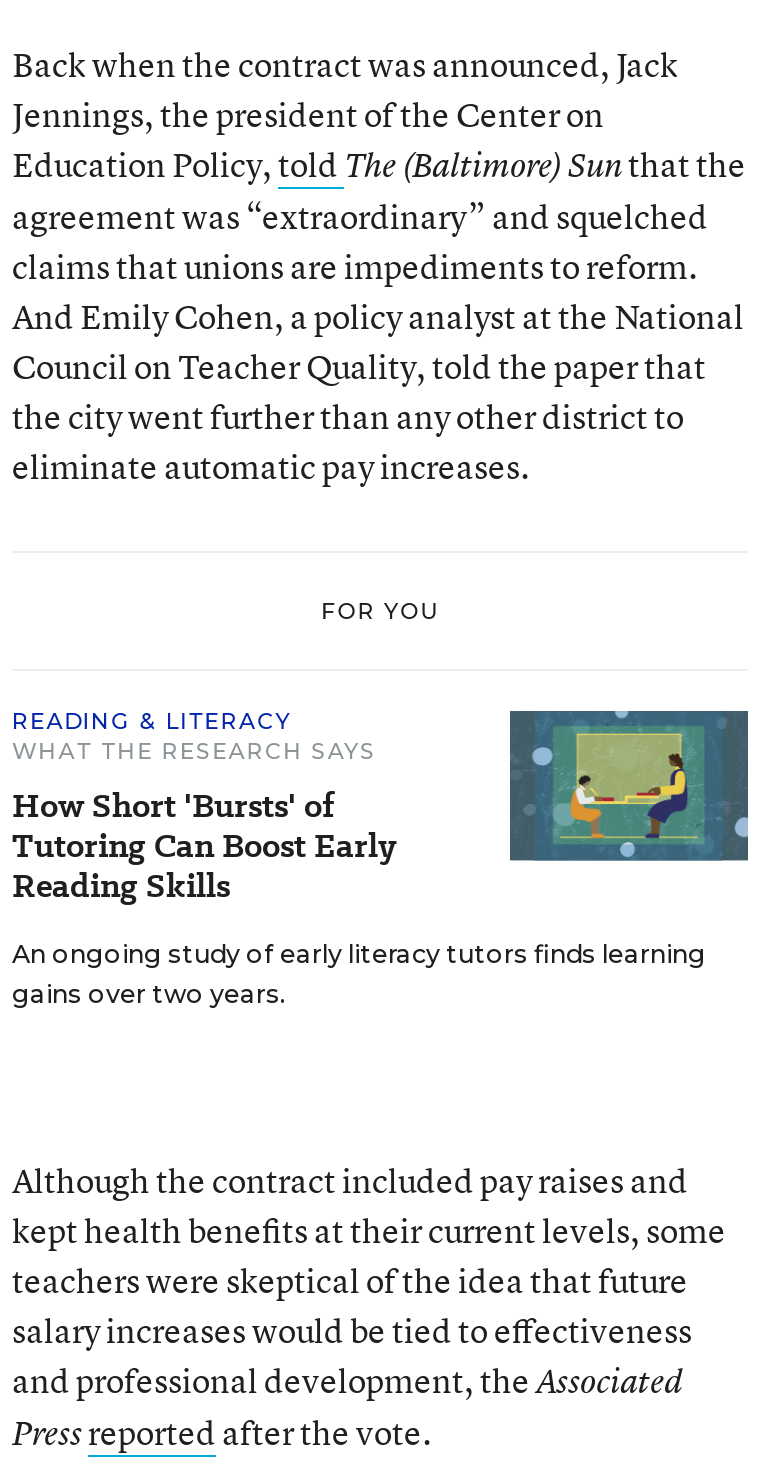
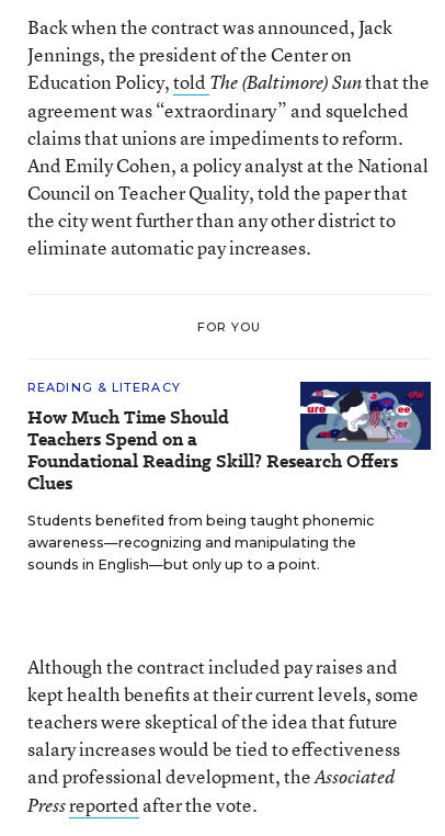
[510,709,750,863] [image] -> [300,382,431,464] [image]
[12,737,396,909] WHAT THE RESEARCH SAYS | How Short 'Bursts' of | Tutoring Can Boost Early | Reading Skills -> [27,405,398,496] How Much Time Should | Teachers Spend on a | Foundational Reading Skill? Research Offers | Clues
[12,939,706,1009] An ongoing study of early literacy tutors finds learning | gains over two years. -> [27,512,374,573] Students benefited from being taught phonemic | awareness—recognizing and manipulating the | sounds in English—but only up to a point.

